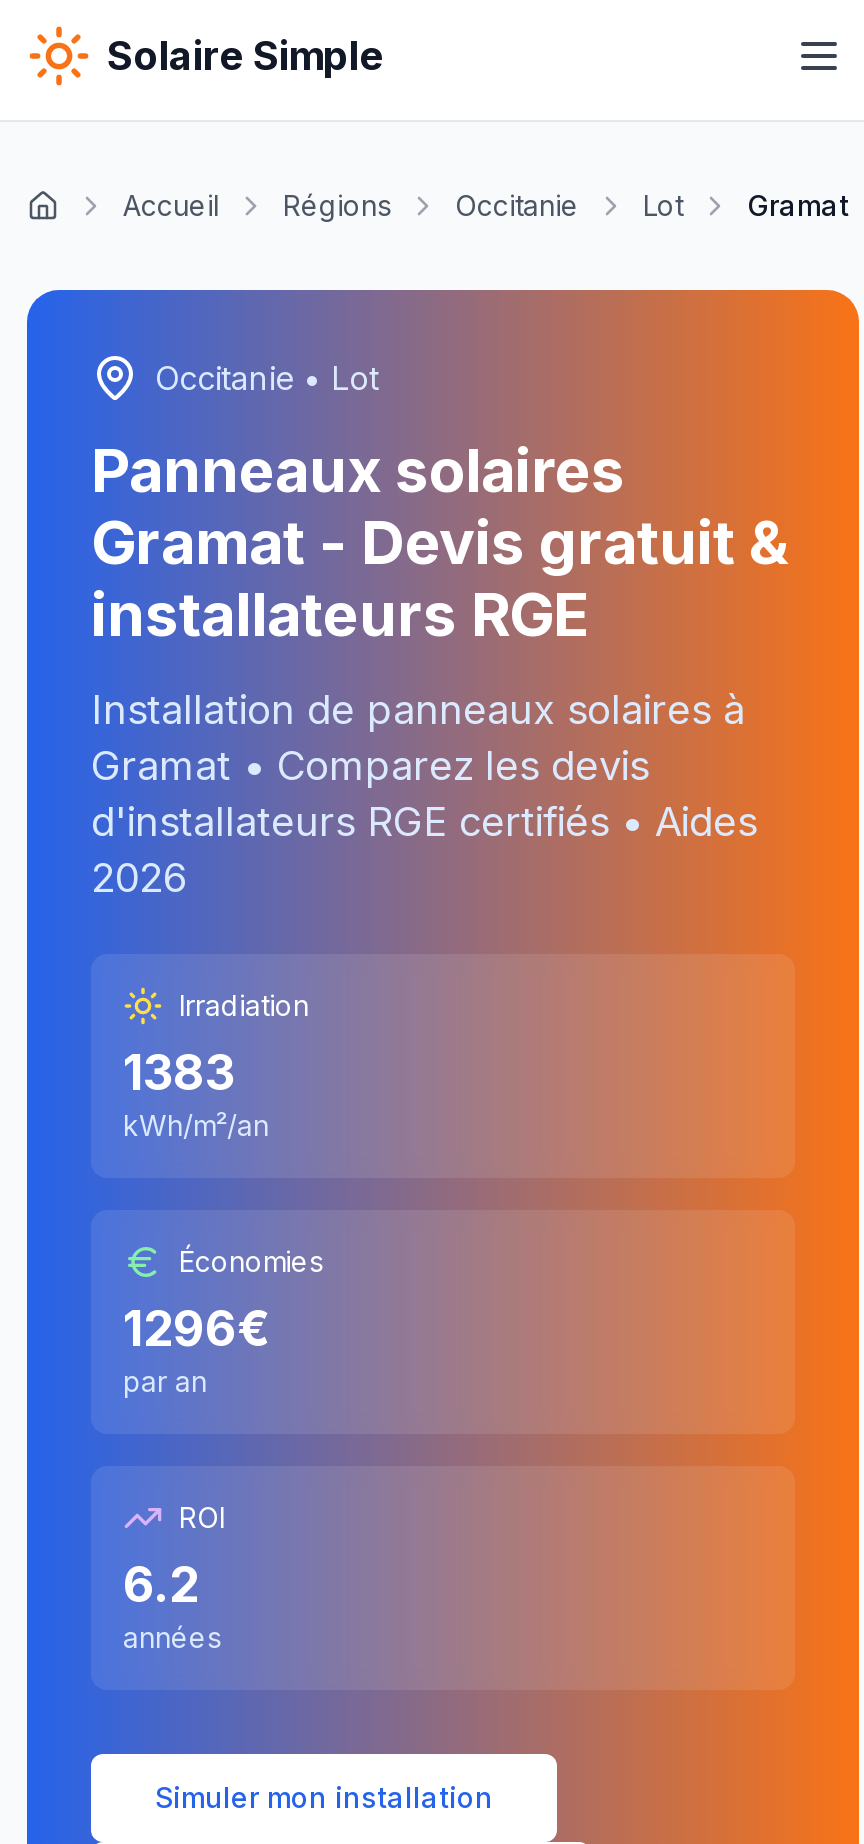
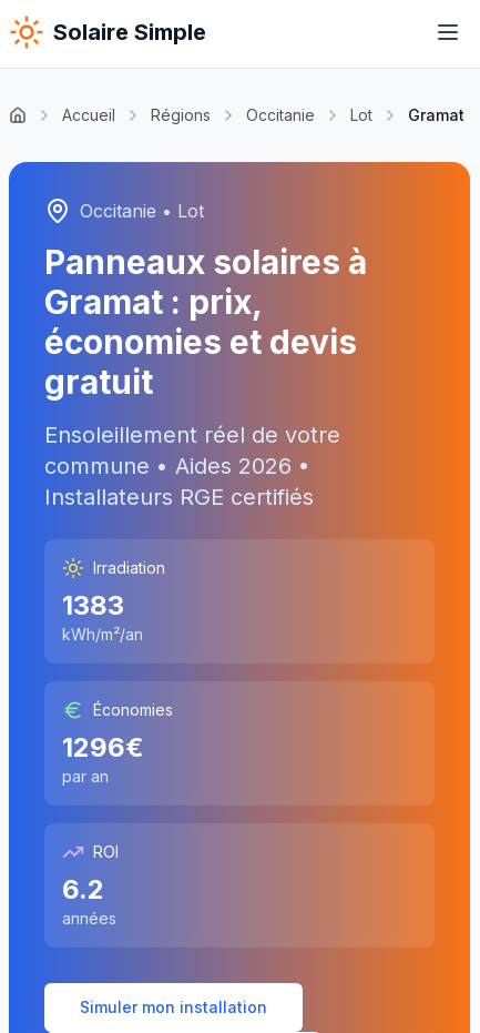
[91,434,789,650] Panneaux solaires | Gramat - Devis gratuit & | installateurs RGE -> [44,242,367,402] Panneaux solaires à | Gramat: prix, | économies et devis | gratuit
[91,686,757,902] Installation de panneaux solaires à | Gramat • Comparez les devis | d'installateurs RGE certifiés • Aides | 2026 -> [44,422,340,510] Ensoleillement réel de votre | commune • Aides 2026 • | Installateurs RGE certifiés

